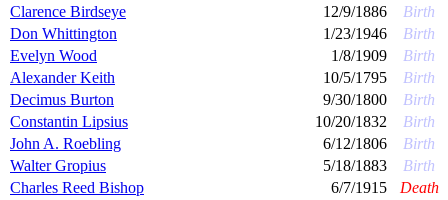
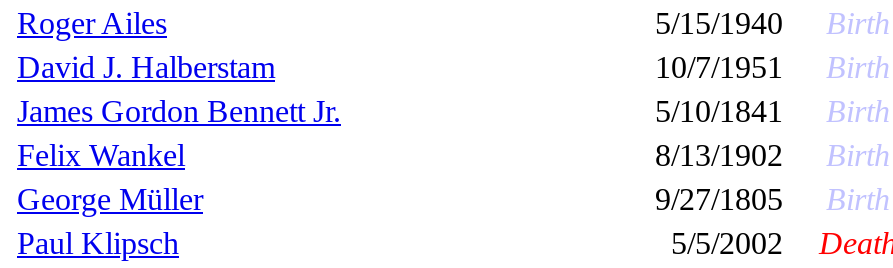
[10,3,387,20] Clarence Birdseye | 12/9/1886 -> [17,7,783,41] Roger Ailes | 5/15/1940
[10,25,387,42] Don Whittington | 1/23/1946 -> [17,51,783,85] David J. Halberstam | 10/7/1951
[10,47,387,64] Evelyn Wood | 1/8/1909 -> [17,95,783,129] James Gordon Bennett Jr. | 5/10/1841
[10,69,387,86] Alexander Keith | 10/5/1795 -> [17,139,783,173] Felix Wankel | 8/13/1902
[10,91,387,108] Decimus Burton | 9/30/1800 -> [17,183,783,217] George Müller | 9/27/1805
[10,113,435,196] Constantin Lipsius | 10/20/1832 | Birth | John A. Roebling | 6/12/1806 | Birth | Walter Gropius | 5/18/1883 | Birth | Charles Reed Bishop | 6/7/1915 -> [17,227,783,261] Paul Klipsch | 5/5/2002

